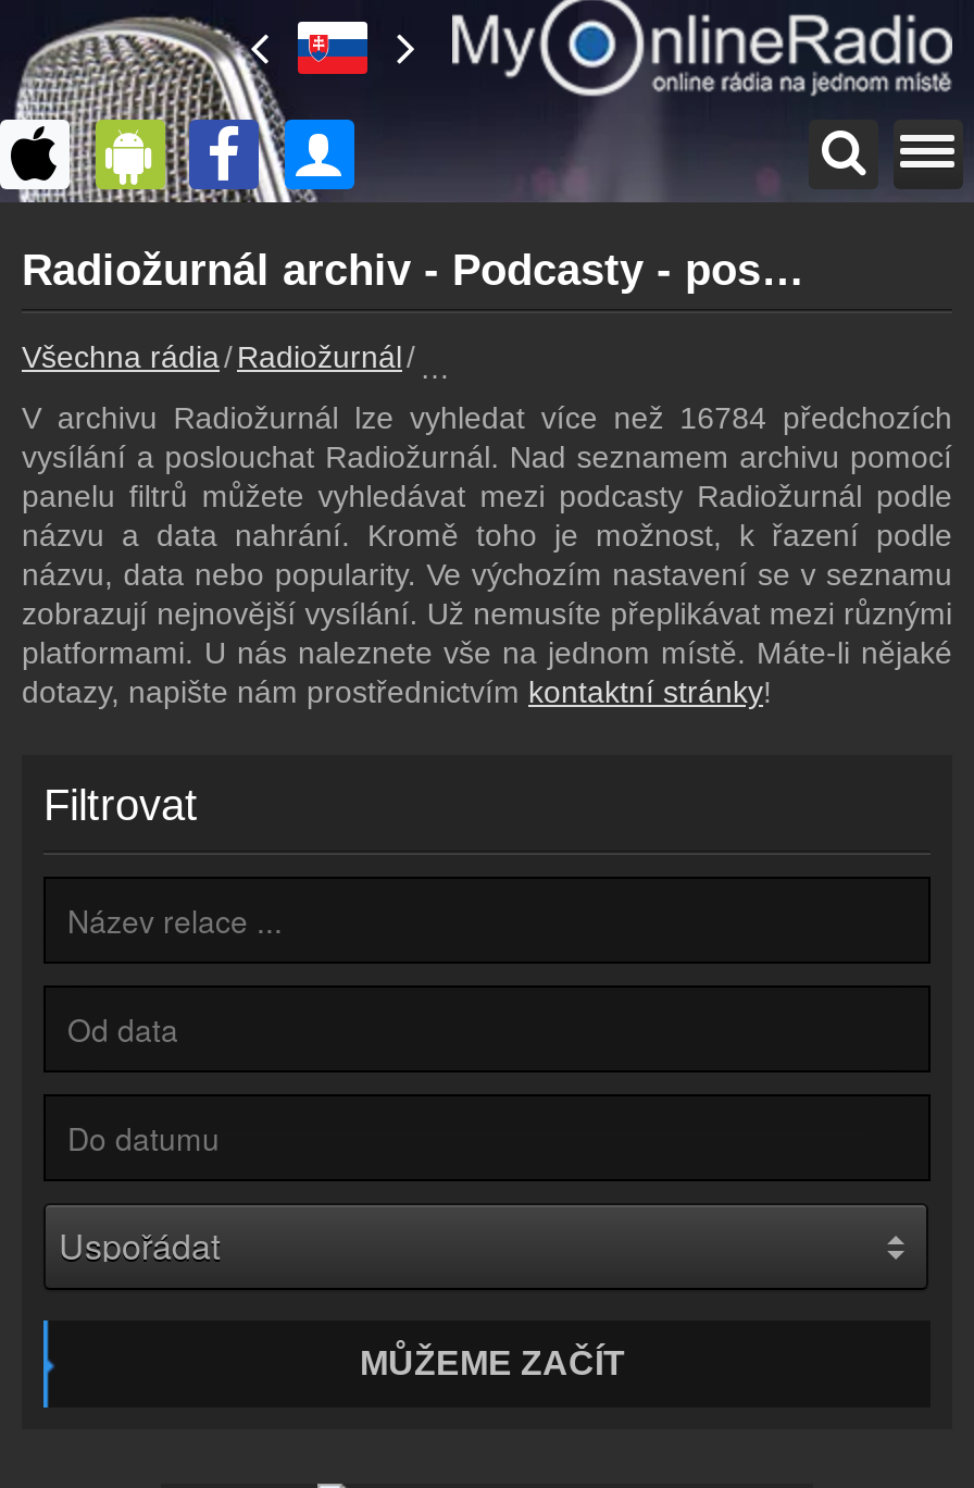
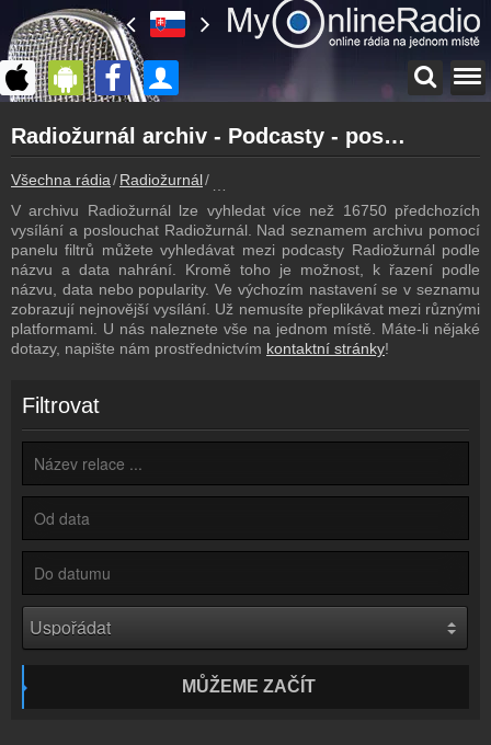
[22,400,952,435] V archivu Radiožurnál lze vyhledat více než 16784 předchozích -> [11,202,480,219] V archivu Radiožurnál lze vyhledat více než 16750 předchozích

